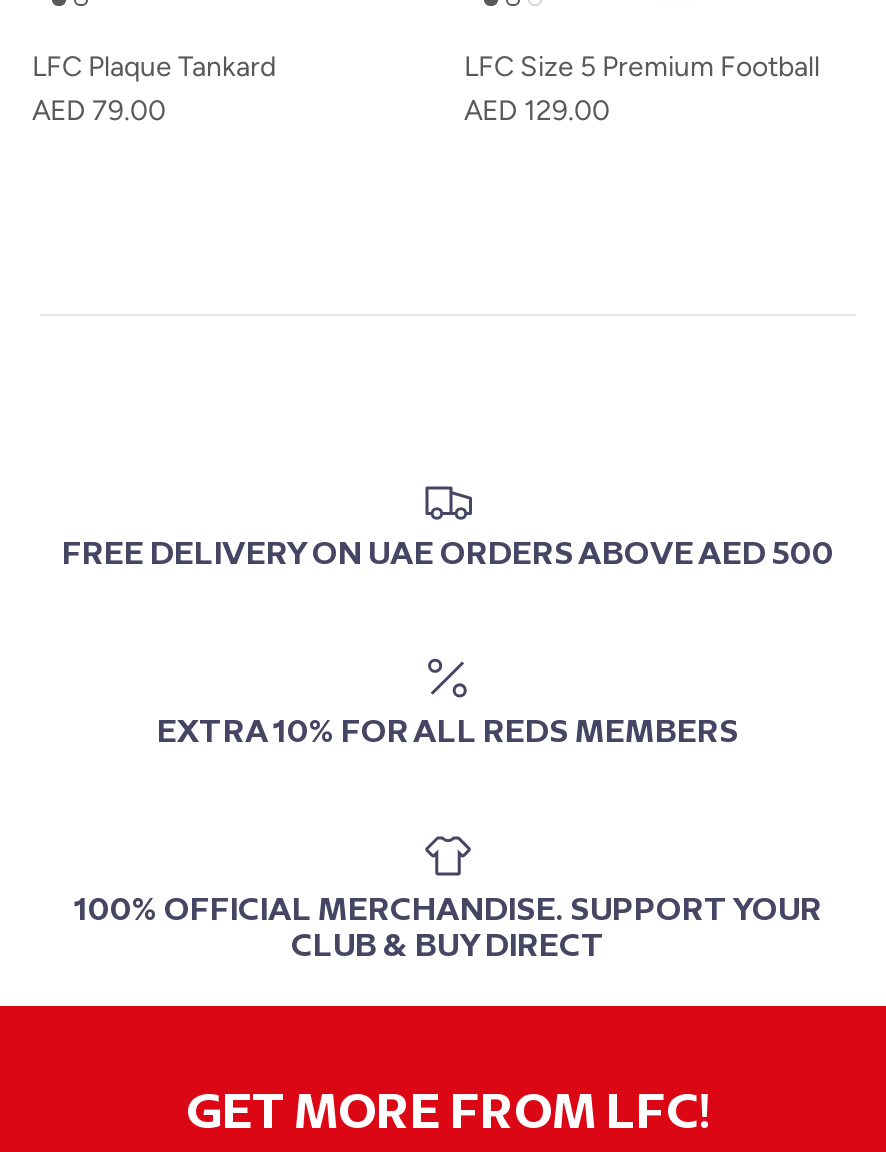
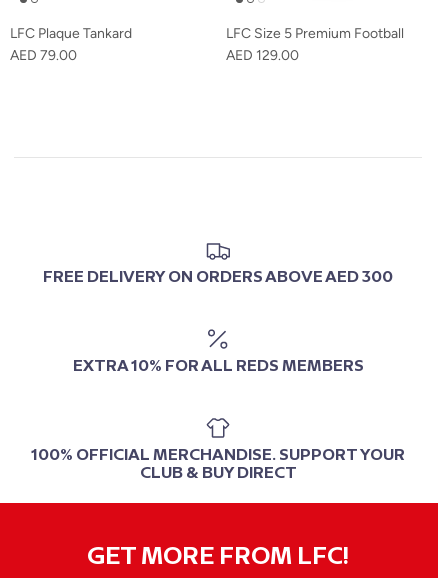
[62,539,834,573] FREE DELIVERY ON UAE ORDERS ABOVE AED 500 -> [43,269,393,286] FREE DELIVERY ON ORDERS ABOVE AED 300

